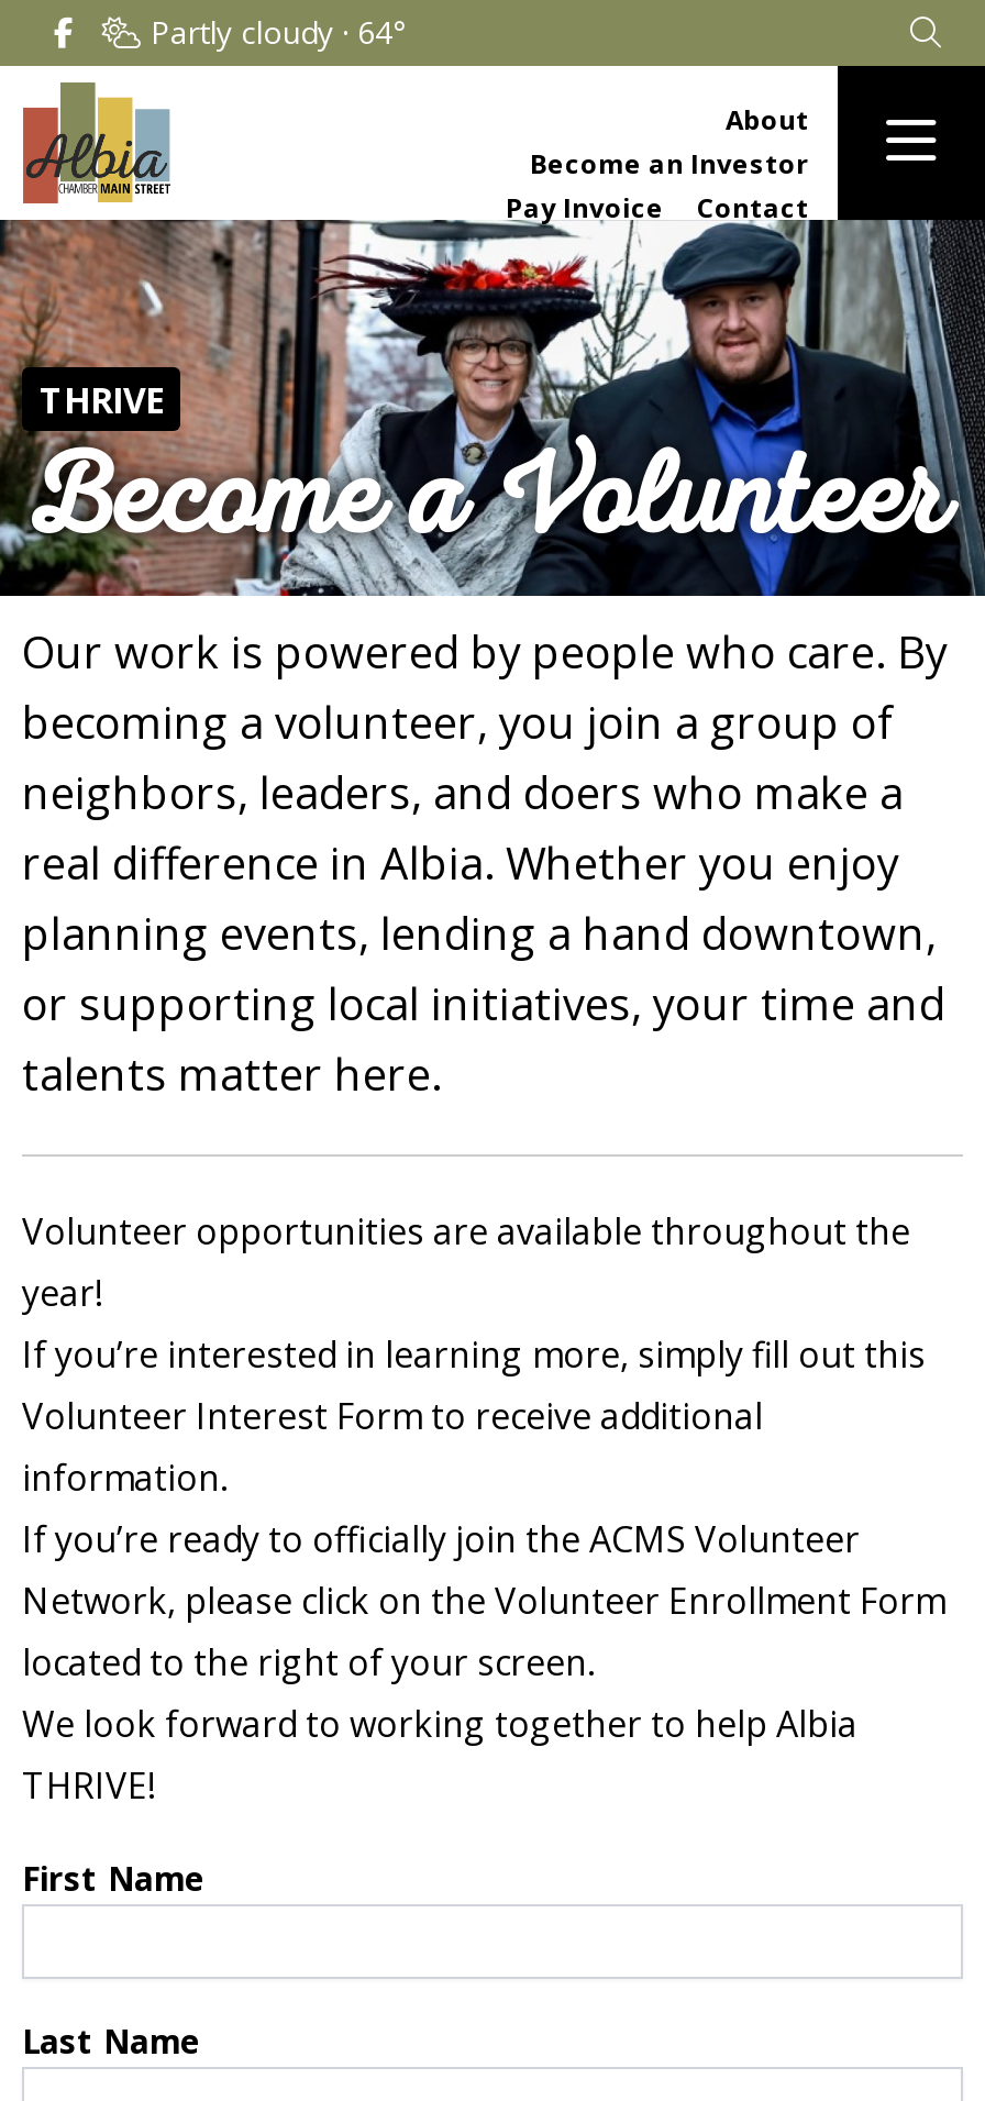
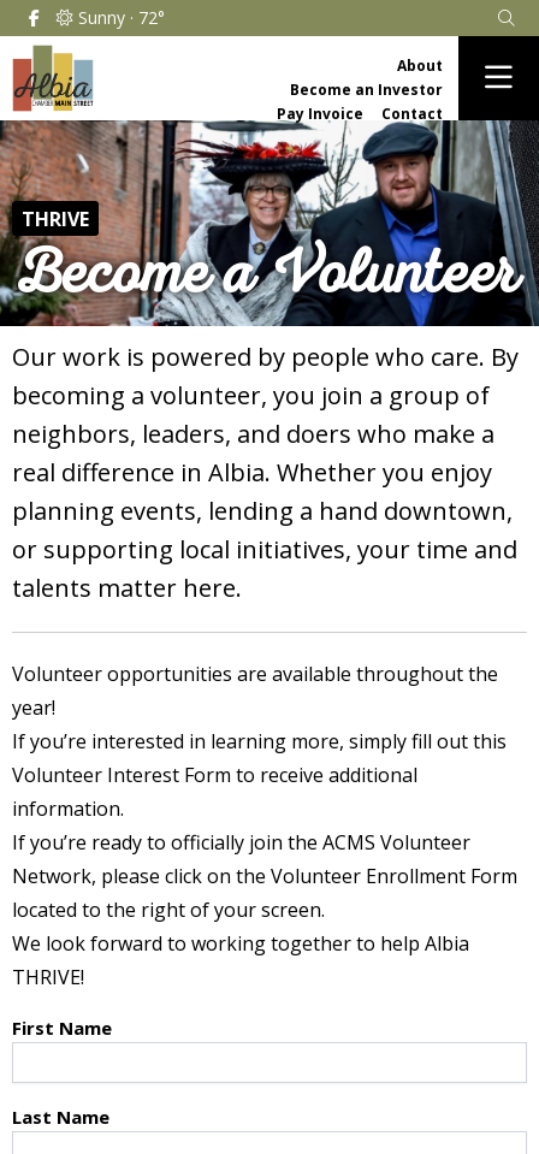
[142,11,406,53] Partly cloudy · 64° -> [73,6,164,29] Sunny · 72°

